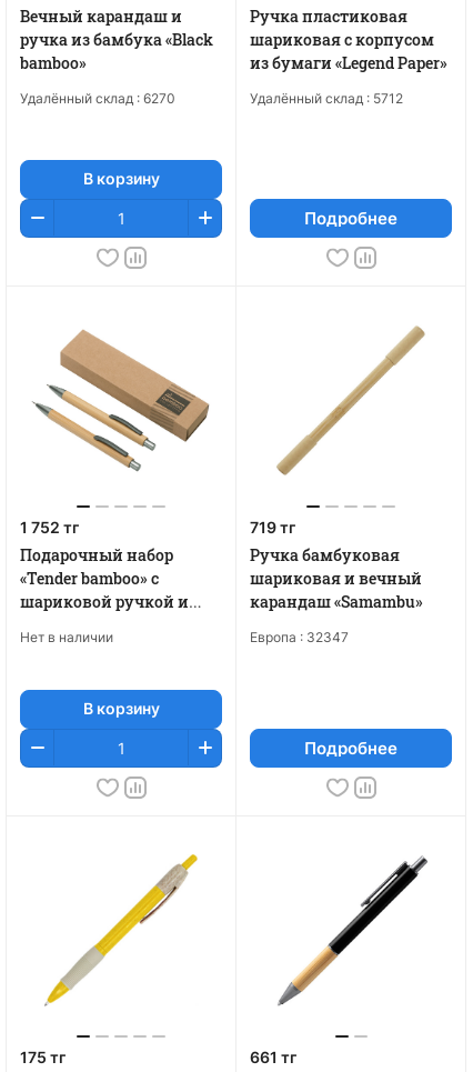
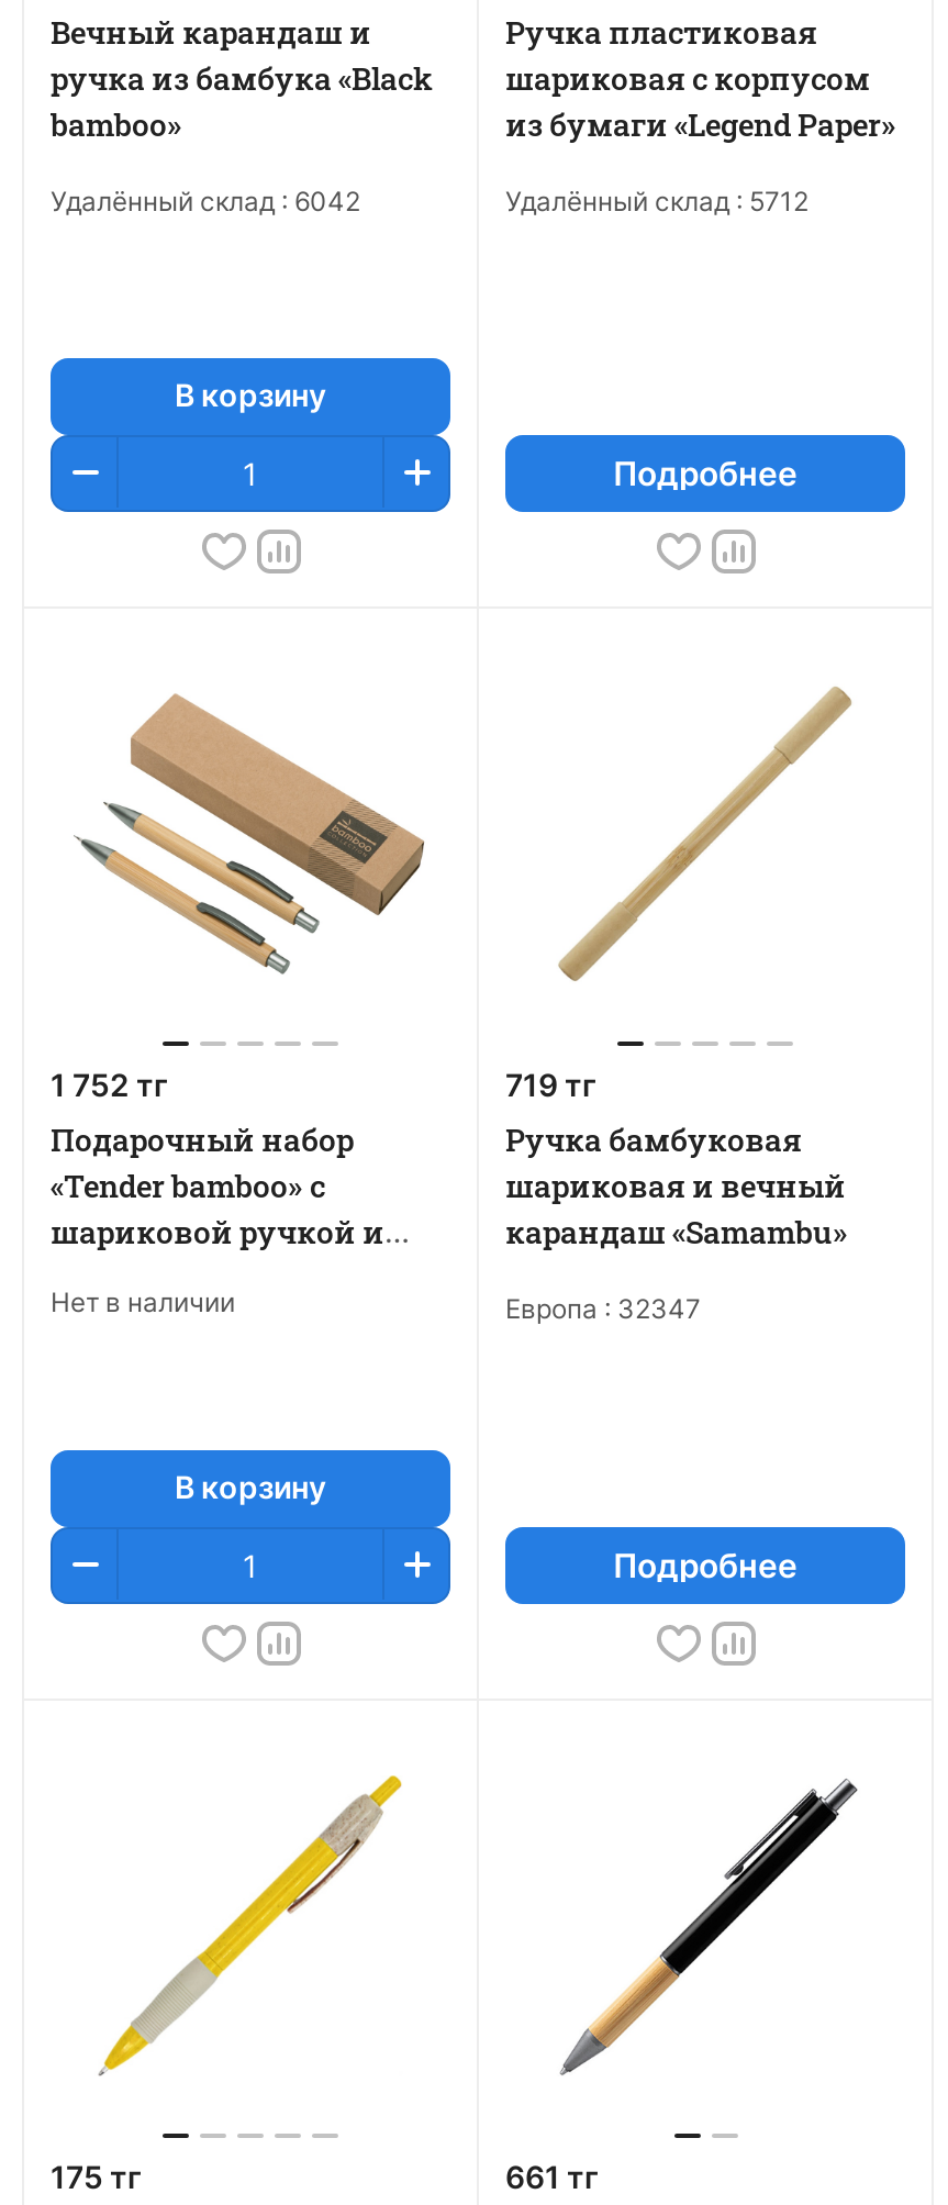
[20,90,175,106] Удалённый склад : 6270 -> [51,184,360,217] Удалённый склад : 6042

